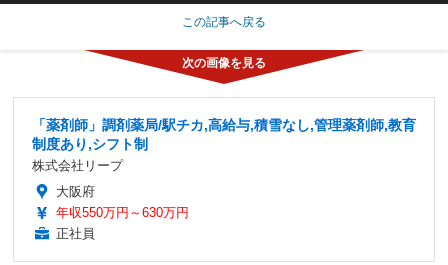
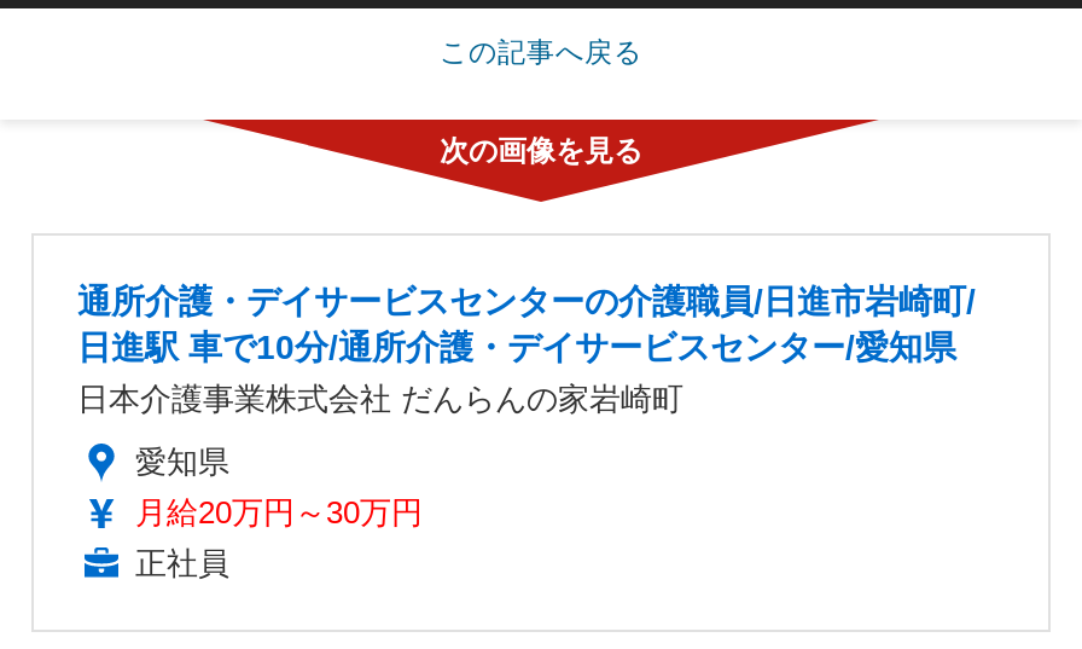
[32,117,416,173] 「薬剤師」調剤薬局/駅チカ,高給与,積雪なし,管理薬剤師,教育 | 制度あり,シフト制 | 株式会社リープ -> [77,282,976,417] 通所介護・デイサービスセンターの介護職員/日進市岩崎町/ | 日進駅 車で10分/通所介護・デイサービスセンター/愛知県 | 日本介護事業株式会社 だんらんの家岩崎町
[56,184,189,220] 大阪府 | 年収550万円～630万円 -> [135,444,423,531] 愛知県 | 月給20万円～30万円

